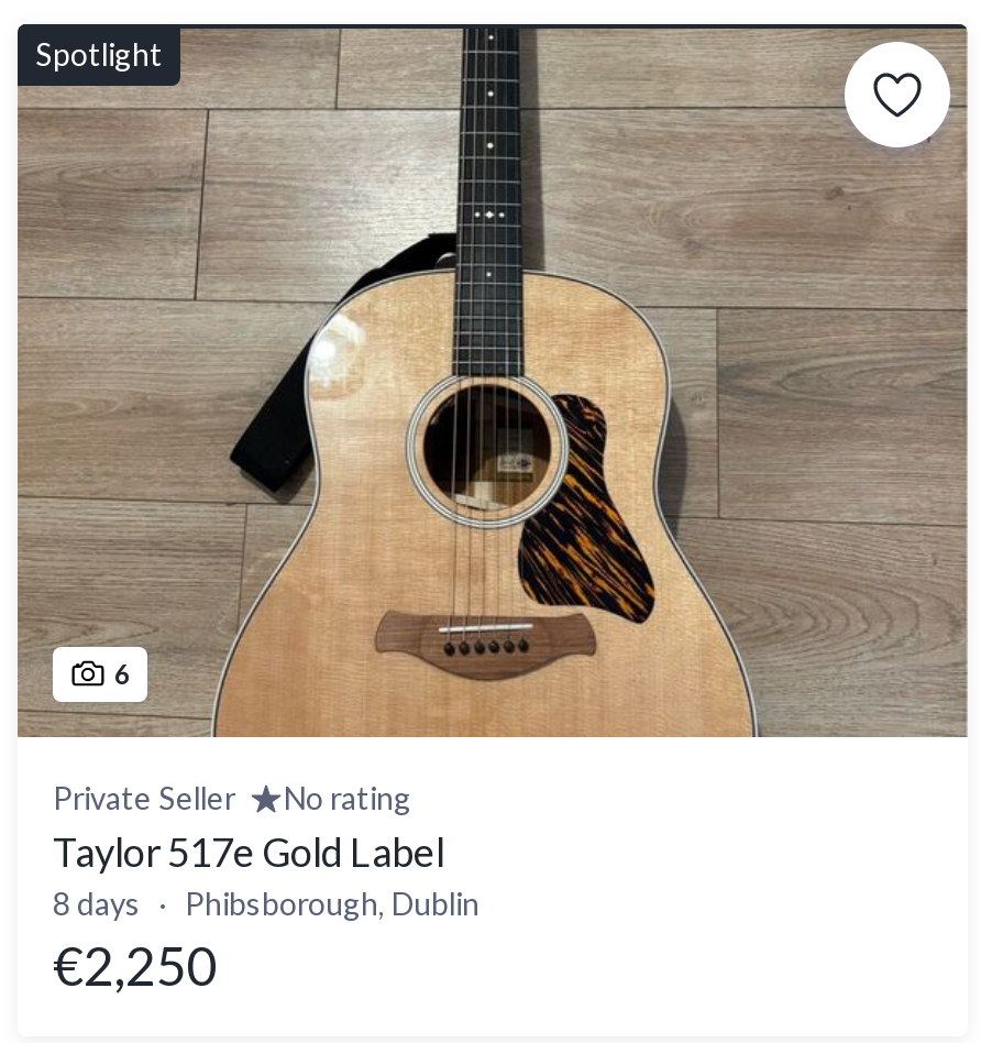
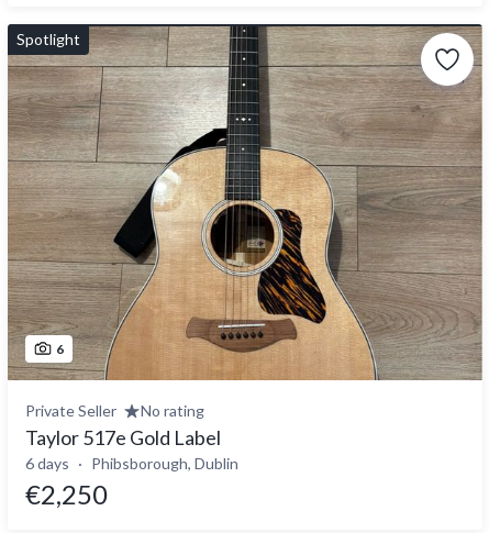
[53,885,480,922] 8 days Phibsborough, Dublin -> [25,454,238,473] 6 days Phibsborough, Dublin

